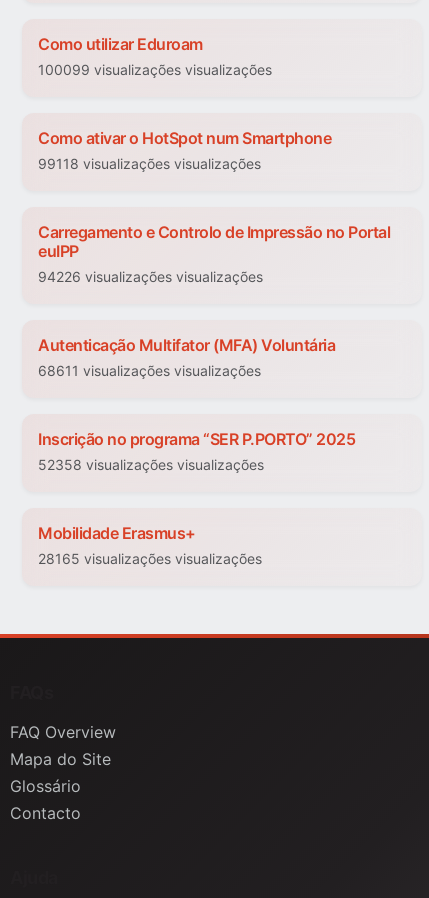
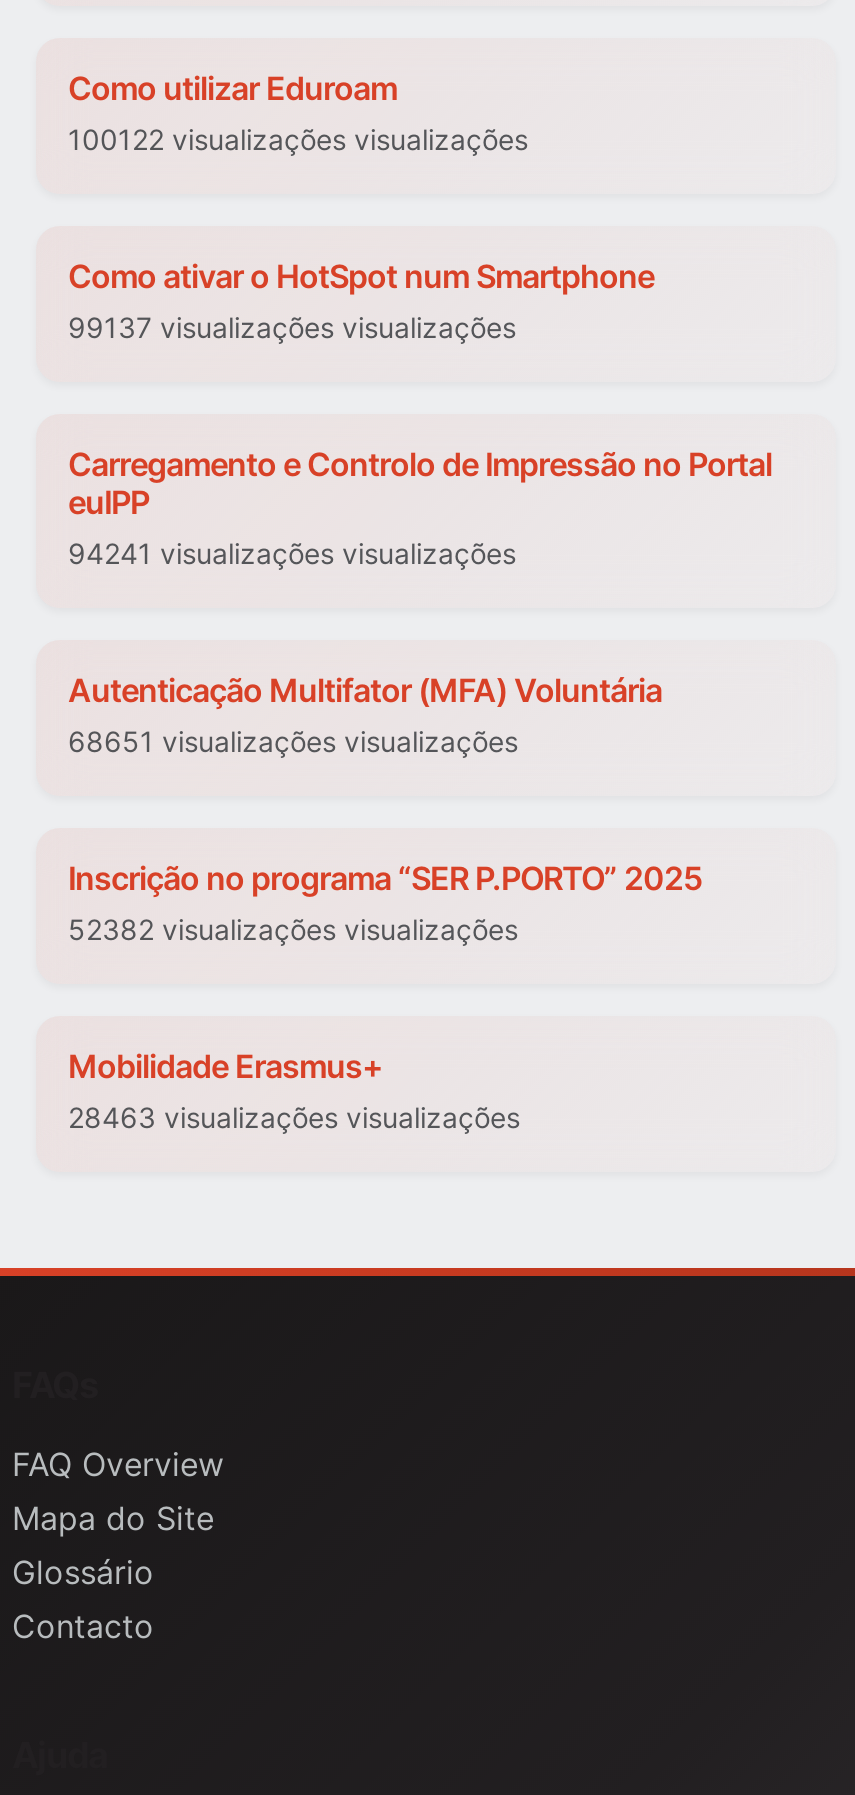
[38,61,272,78] 100099 visualizações visualizações -> [68,123,528,157] 100122 visualizações visualizações
[38,155,261,172] 99118 visualizações visualizações -> [68,311,516,345] 99137 visualizações visualizações
[38,268,263,285] 94226 visualizações visualizações -> [68,537,516,571] 94241 visualizações visualizações
[38,362,261,379] 68611 visualizações visualizações -> [68,725,518,759] 68651 visualizações visualizações
[38,456,264,473] 52358 visualizações visualizações -> [68,913,518,947] 52382 visualizações visualizações
[38,550,262,567] 28165 visualizações visualizações -> [68,1101,520,1135] 28463 visualizações visualizações

